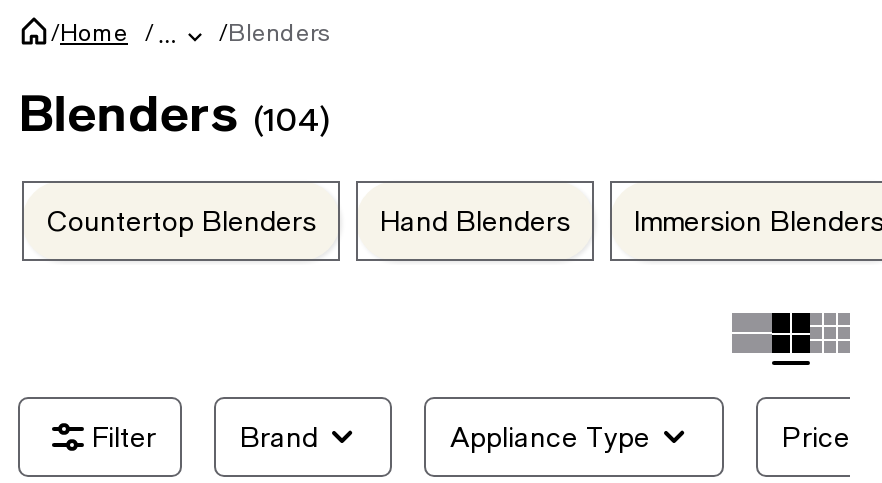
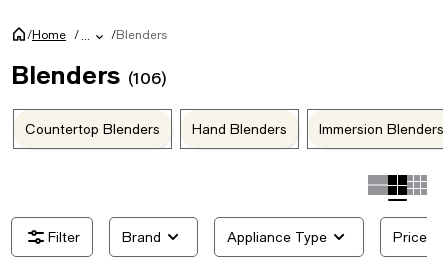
[18,83,332,141] Blenders (104) -> [11,60,167,89] Blenders (106)

